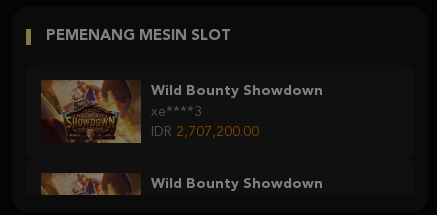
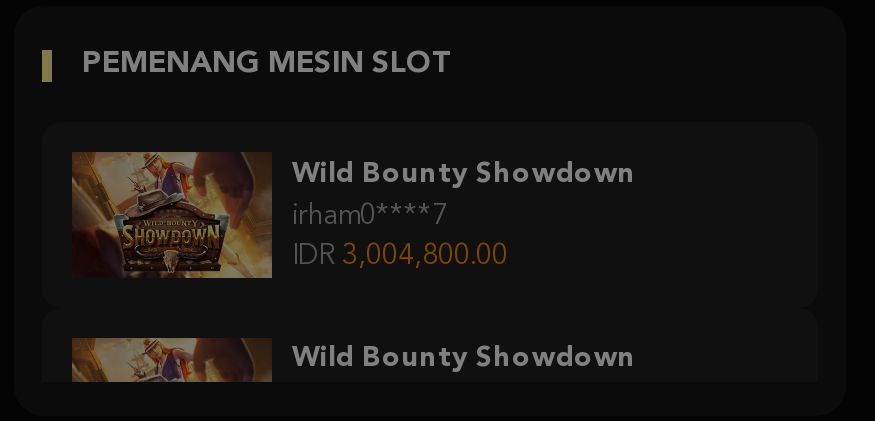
[151,105,259,139] xe****3 | IDR 2,707,200.00 -> [292,201,508,269] irham0****7 | IDR 3,004,800.00

